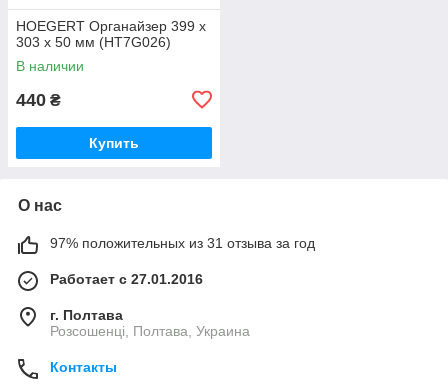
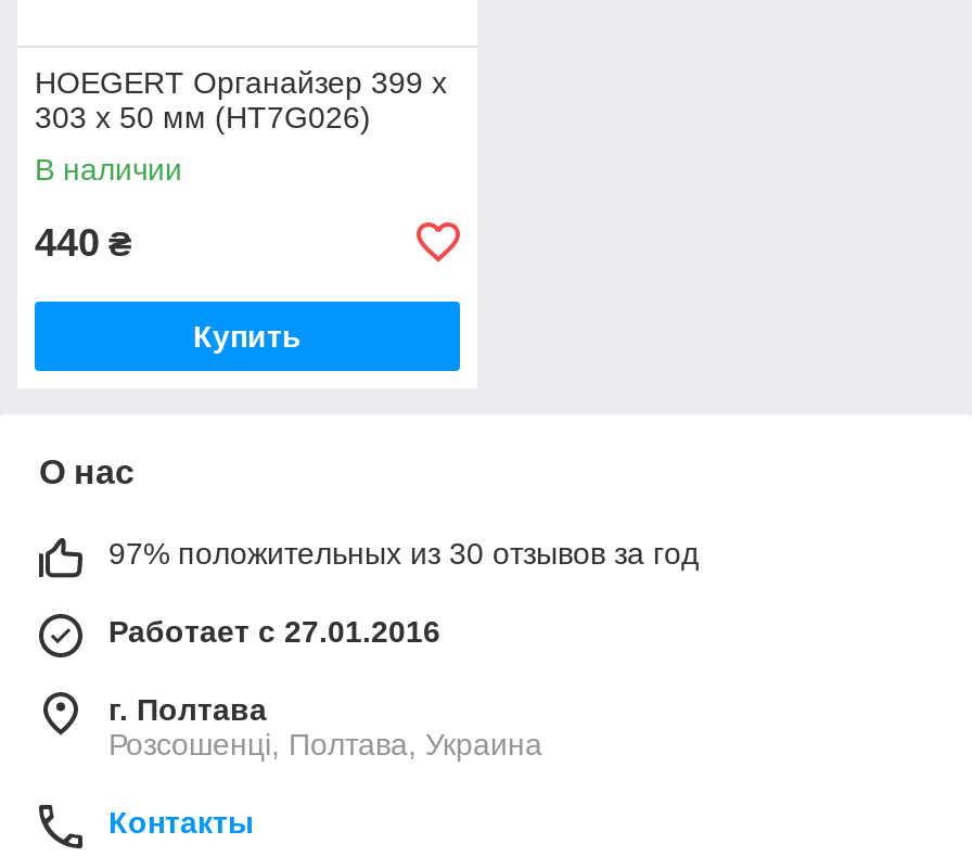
[50,235,315,251] 97% положительных из 31 отзыва за год -> [108,535,699,570] 97% положительных из 30 отзывов за год

